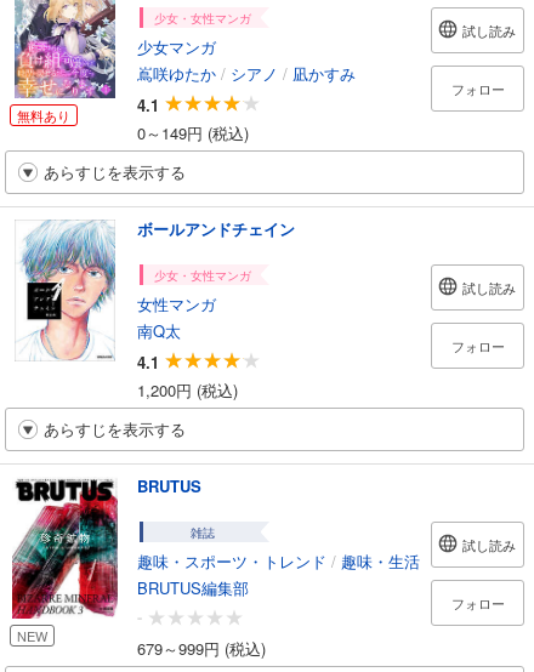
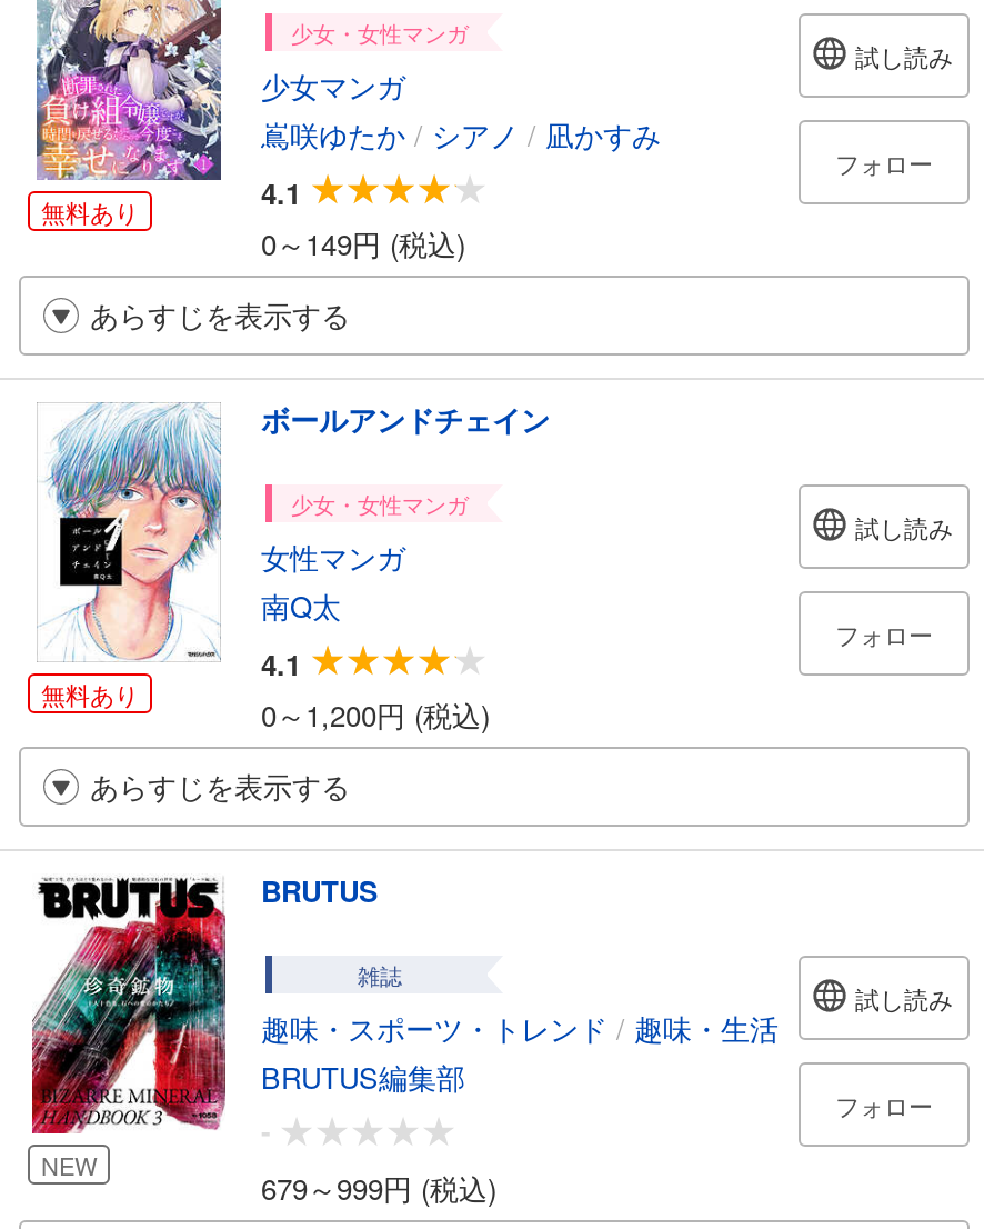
none -> [41,676,139,712] 無料あり
[137,379,238,402] 1,200円 (税込) -> [261,694,490,736] 0～1,200円 (税込)

